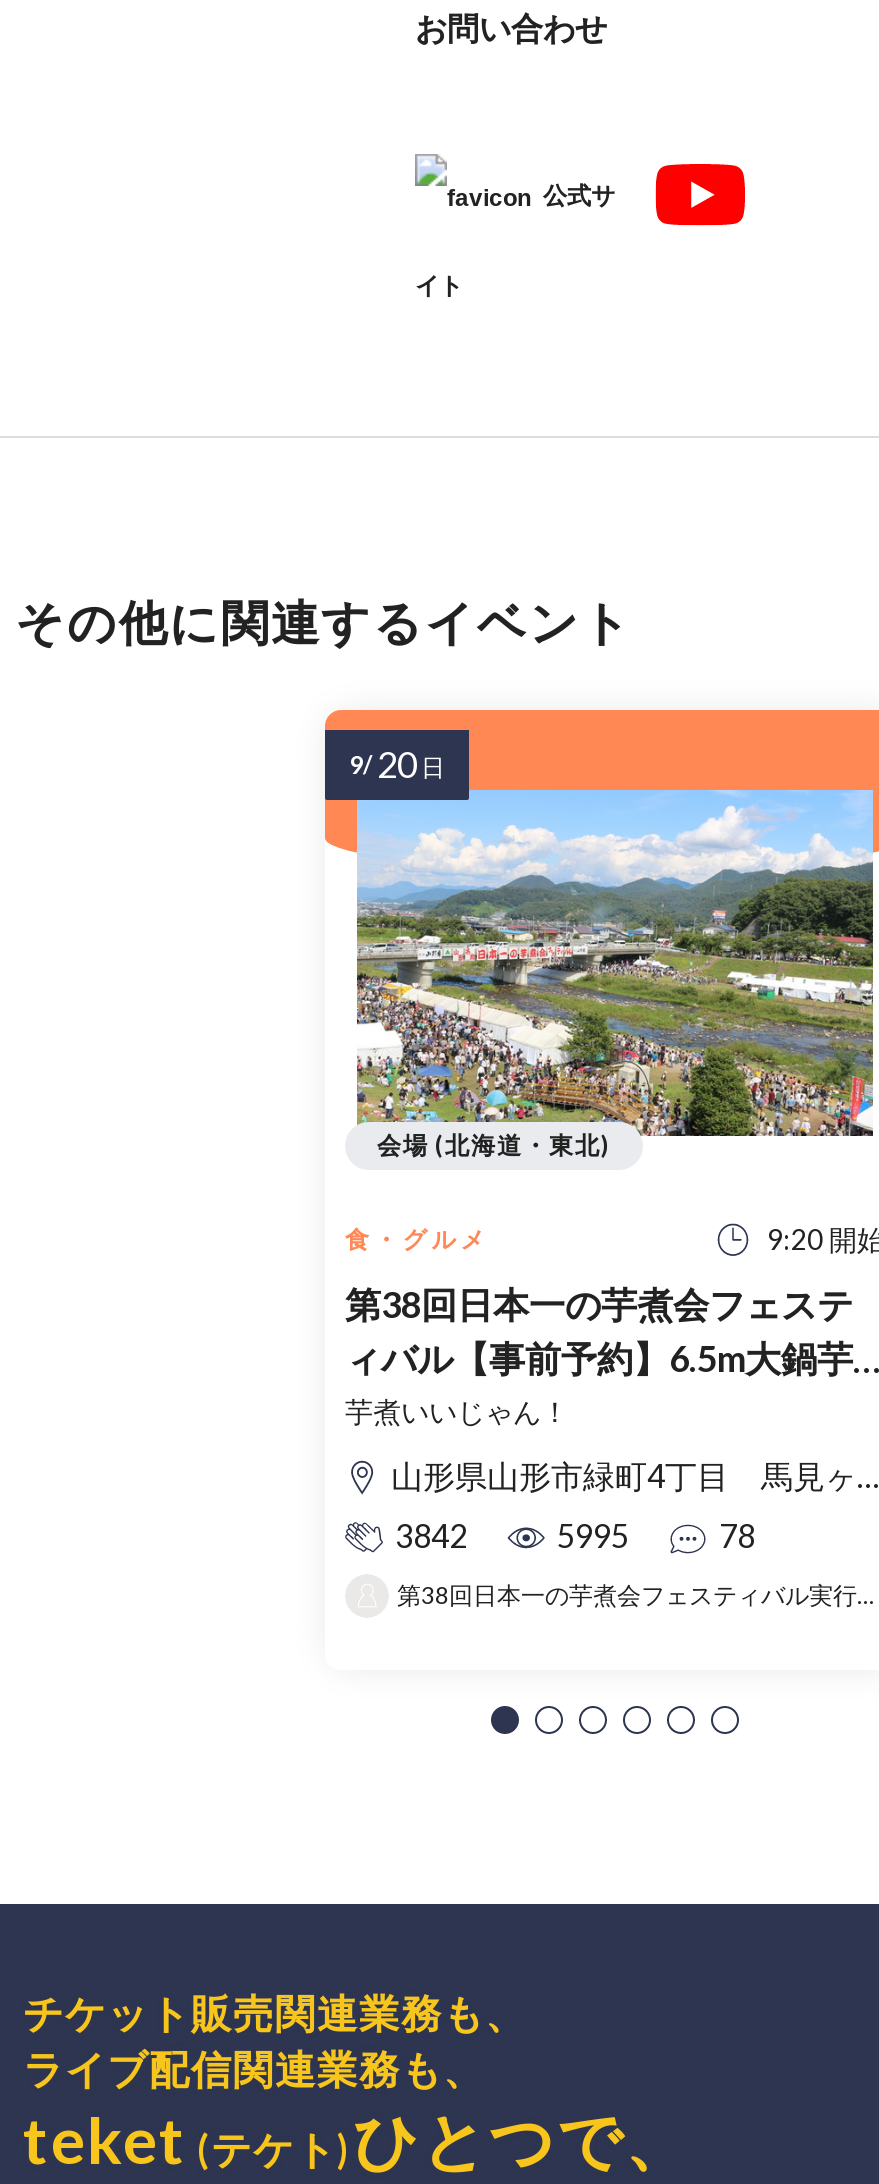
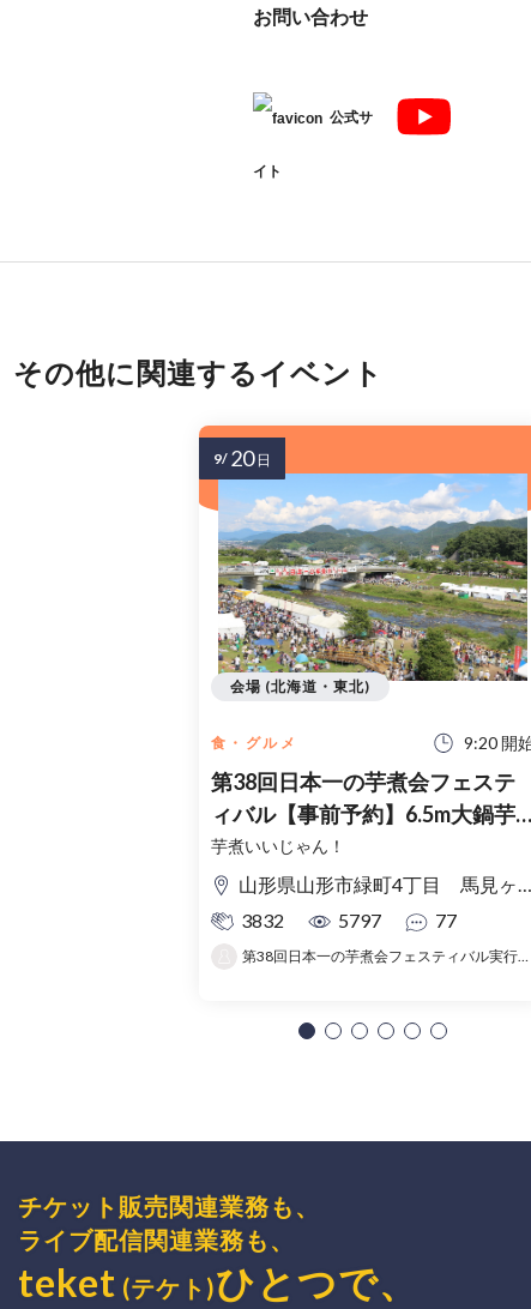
[395,1517,467,1555] 3842 -> [241,909,284,932] 3832
[557,1517,629,1555] 5995 -> [338,909,381,932] 5797
[719,1517,755,1555] 78 -> [435,909,457,932] 77

